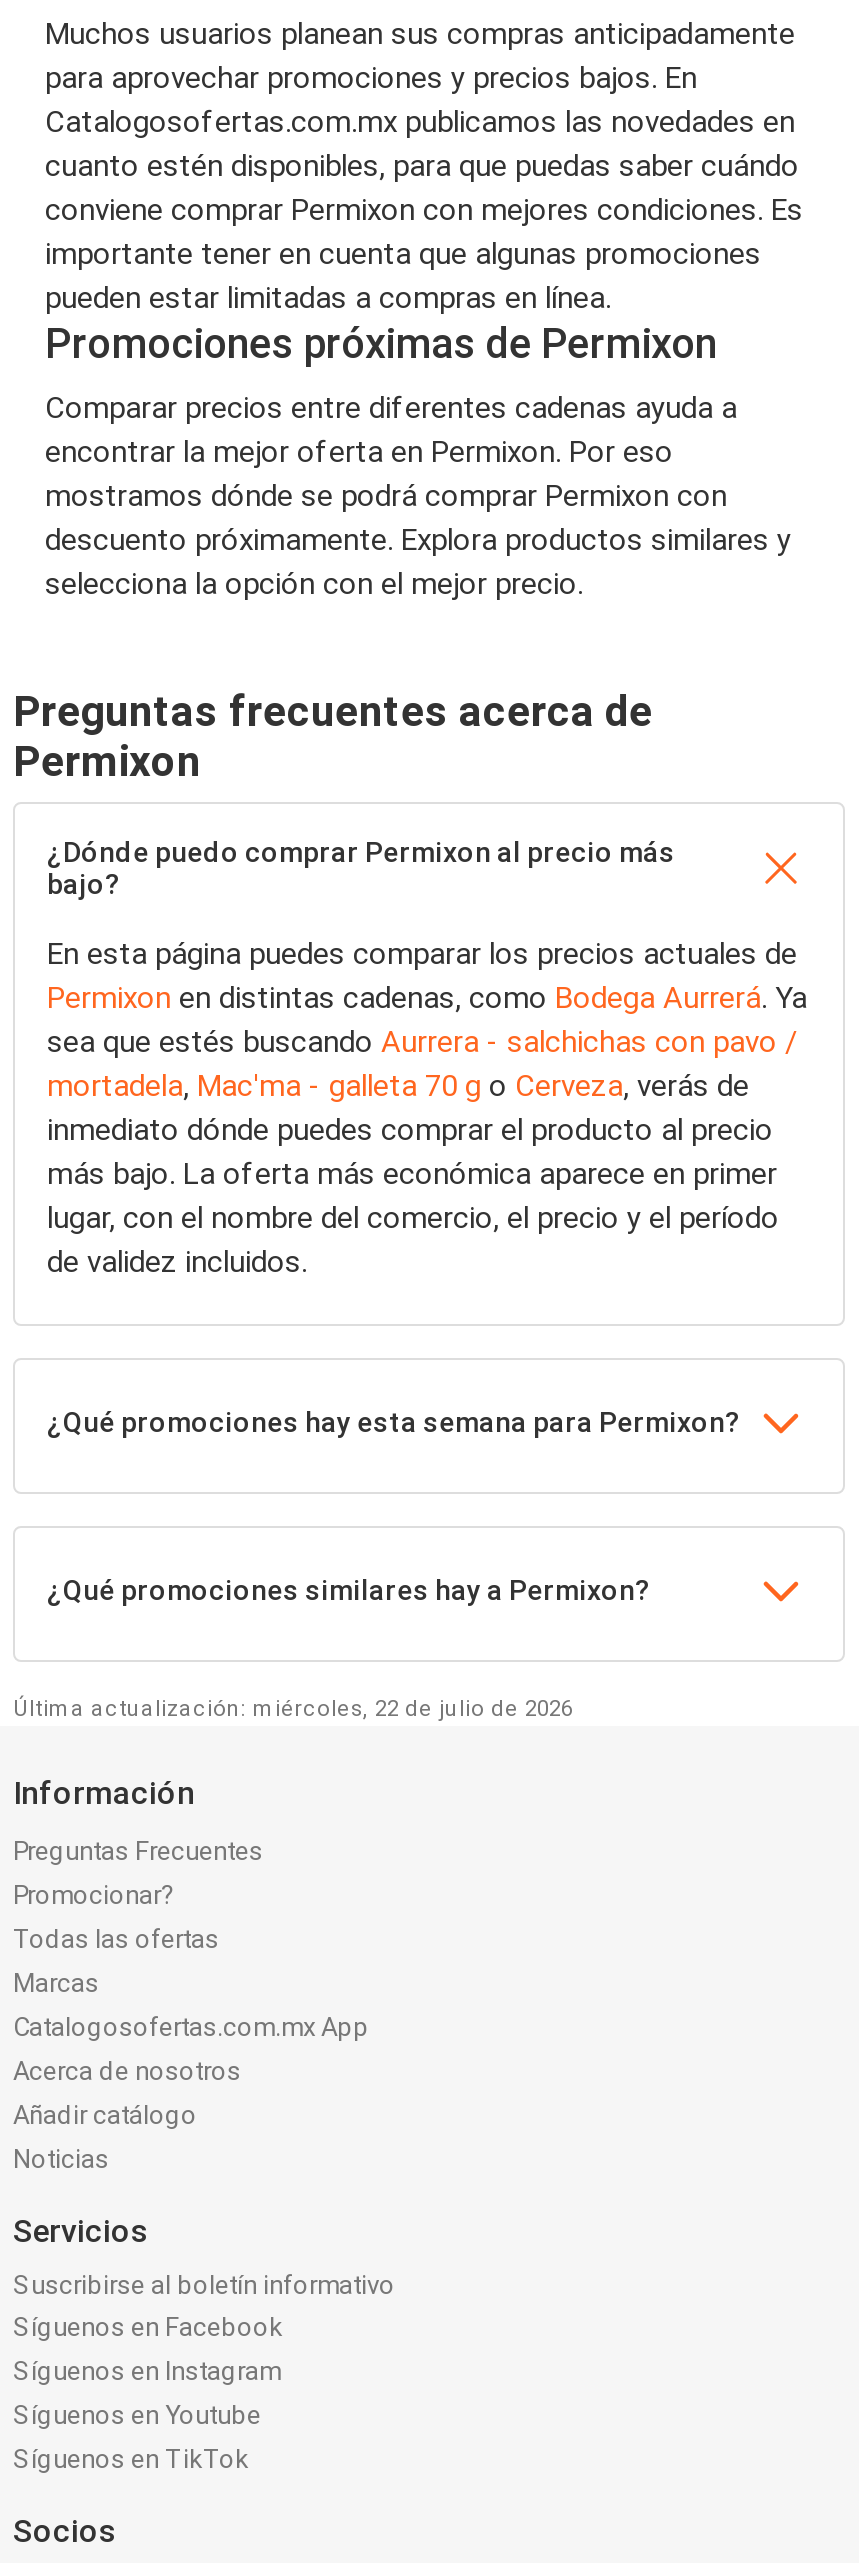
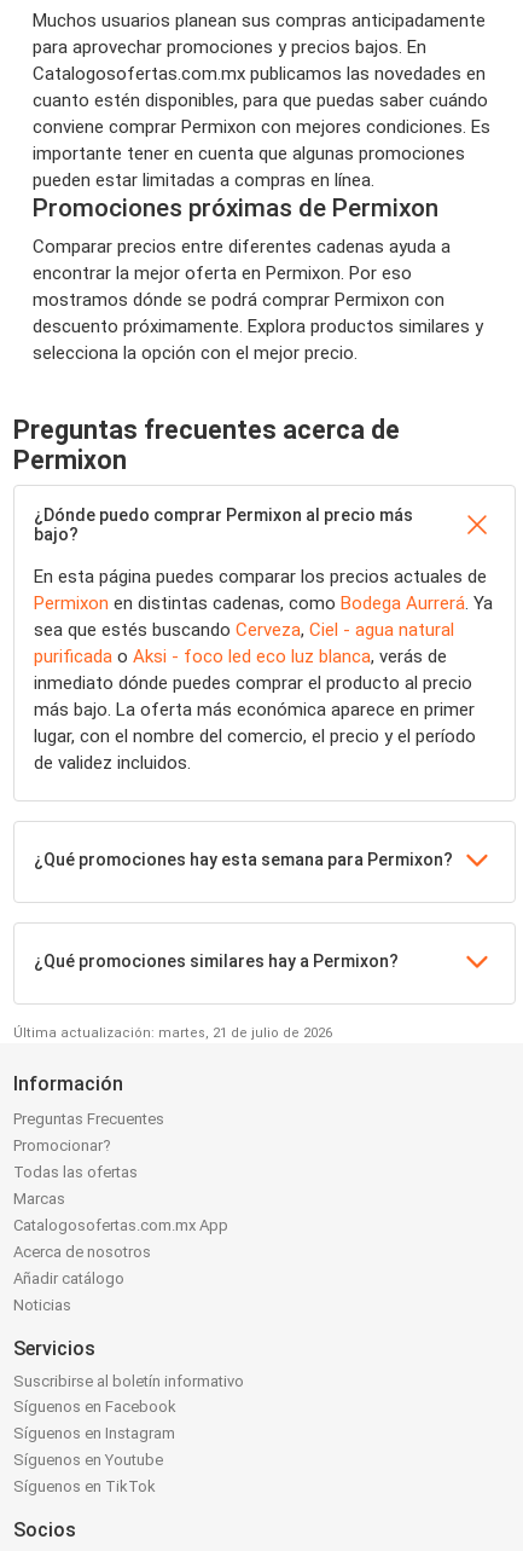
[47,1023,797,1103] sea que estés buscando Aurrera - salchichas con pavo / | mortadela, Mac'ma - galleta 70 g o Cerveza, verás de -> [34,618,454,667] sea que estés buscando Cerveza, Ciel - agua natural | purificada o Aksi - foco led eco luz blanca, verás de
[13,1695,573,1721] Última actualización: miércoles, 22 de julio de 2026 -> [13,1025,332,1040] Última actualización: martes, 21 de julio de 2026

